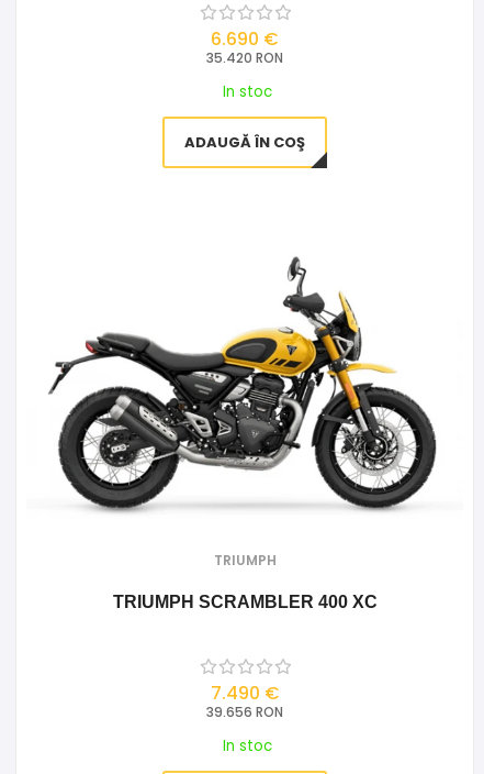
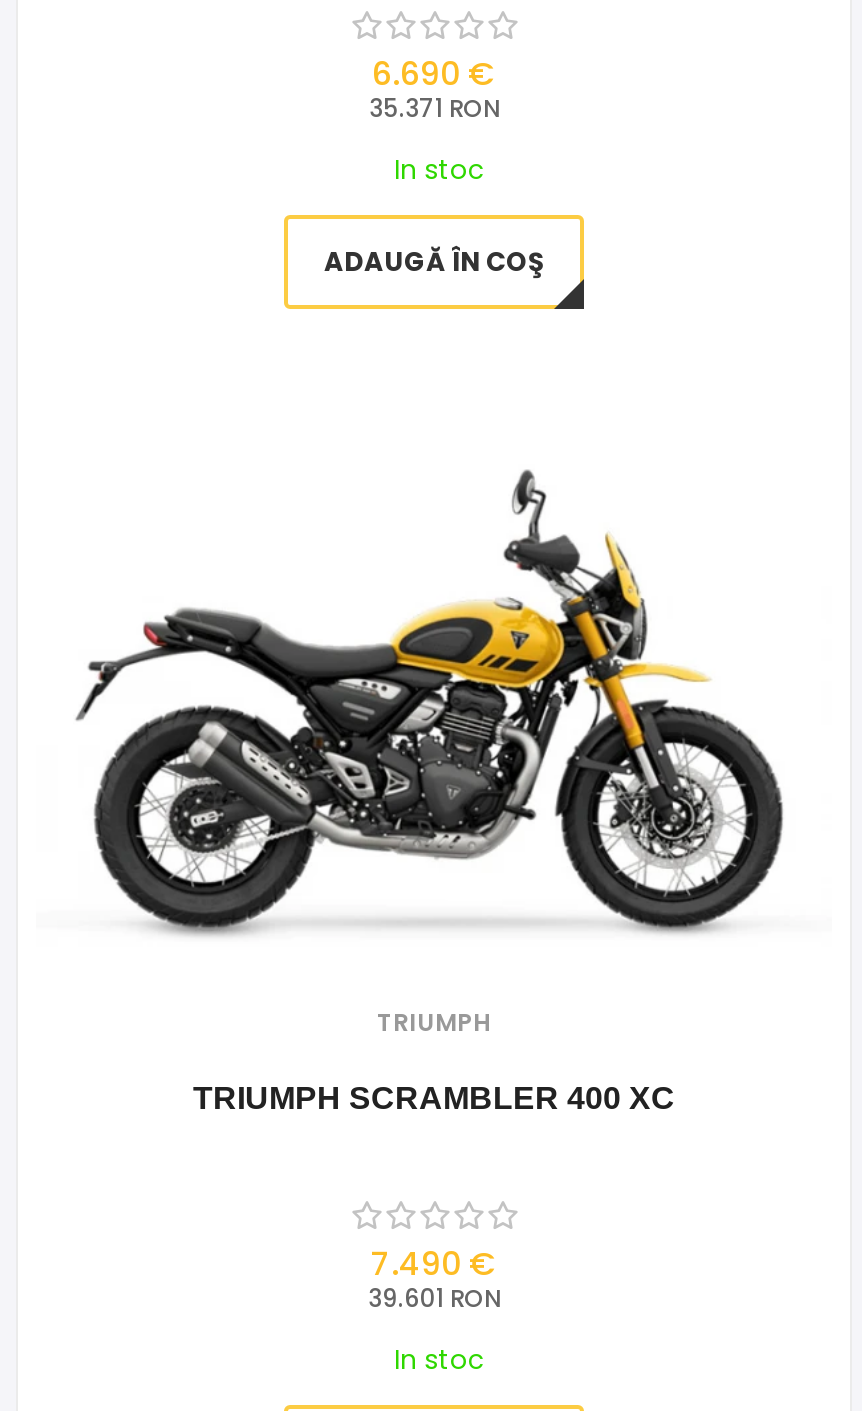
[206,48,283,67] 35.420 RON -> [369,91,499,125] 35.371 RON
[206,703,283,721] 39.656 RON -> [368,1281,500,1315] 39.601 RON

